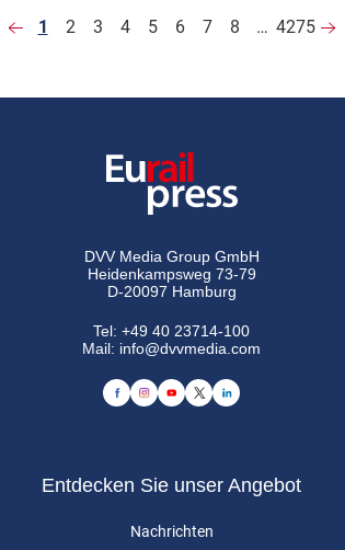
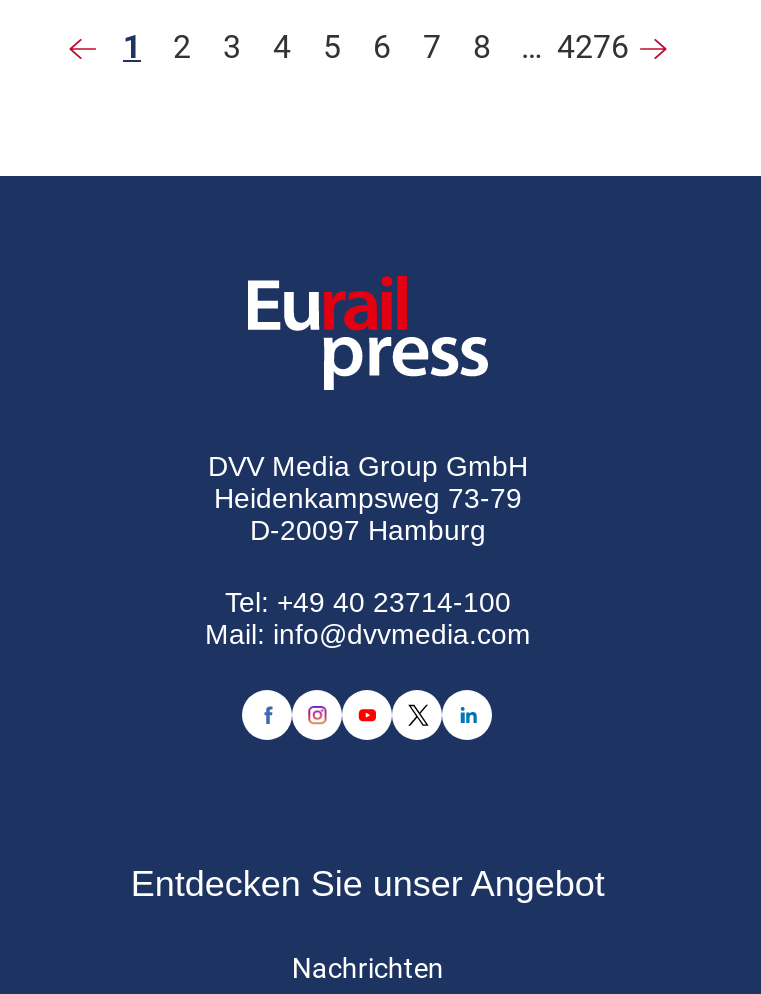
[38,16,315,37] 1 2 3 4 5 6 7 8 … 4275 -> [123,27,629,65] 1 2 3 4 5 6 7 8 … 4276

